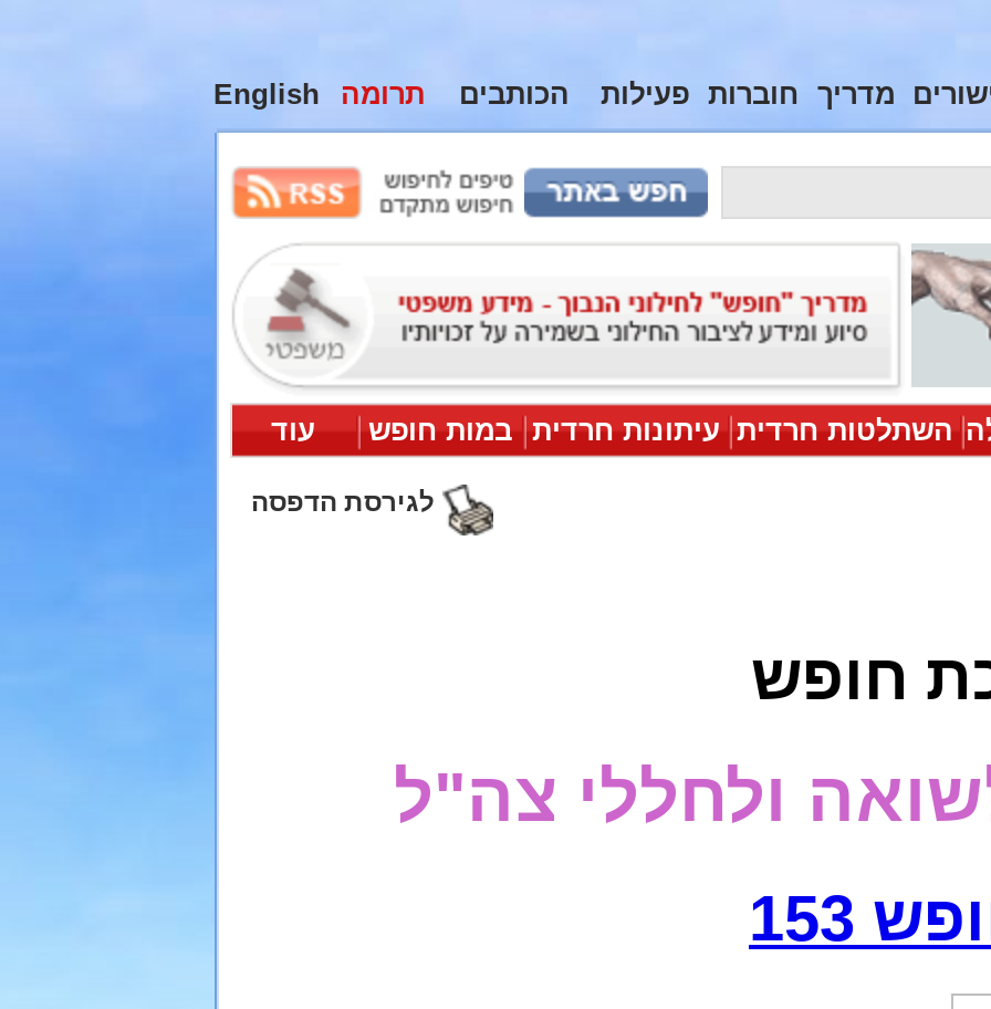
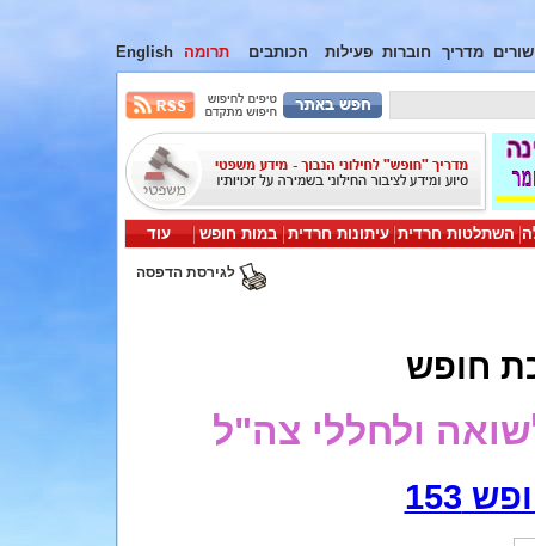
[909,246,984,385] [image] -> [492,134,531,209] [image]

